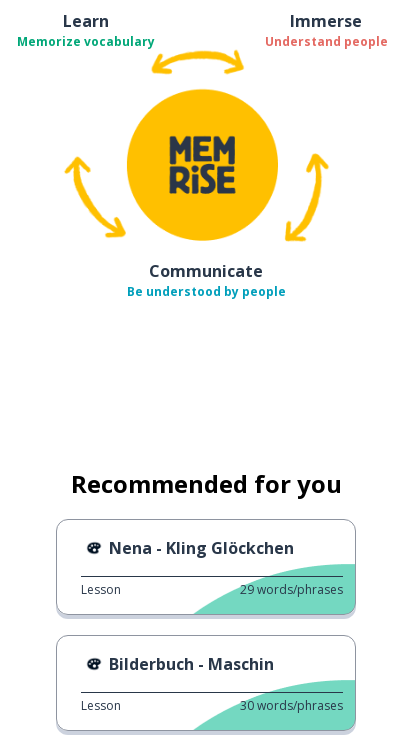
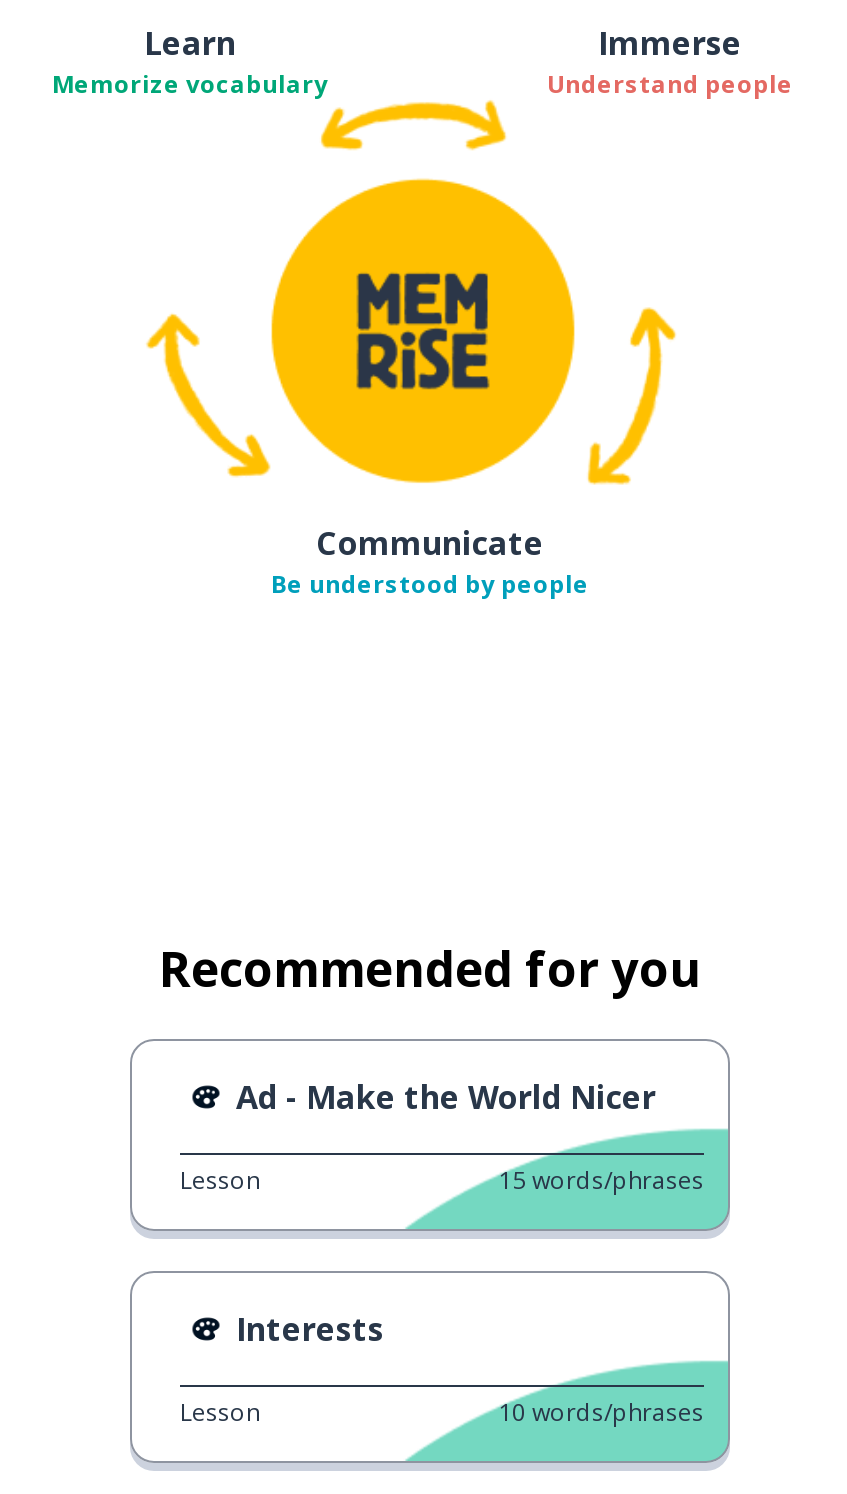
[109,537,294,559] Nena - Kling Glöckchen -> [236,1075,656,1119] Ad - Make the World Nicer
[240,581,343,598] 29 words/phrases -> [498,1163,704,1197] 15 words/phrases
[109,653,274,675] Bilderbuch - Maschin -> [236,1307,384,1351] Interests
[240,697,343,714] 30 words/phrases -> [498,1395,704,1429] 10 words/phrases

